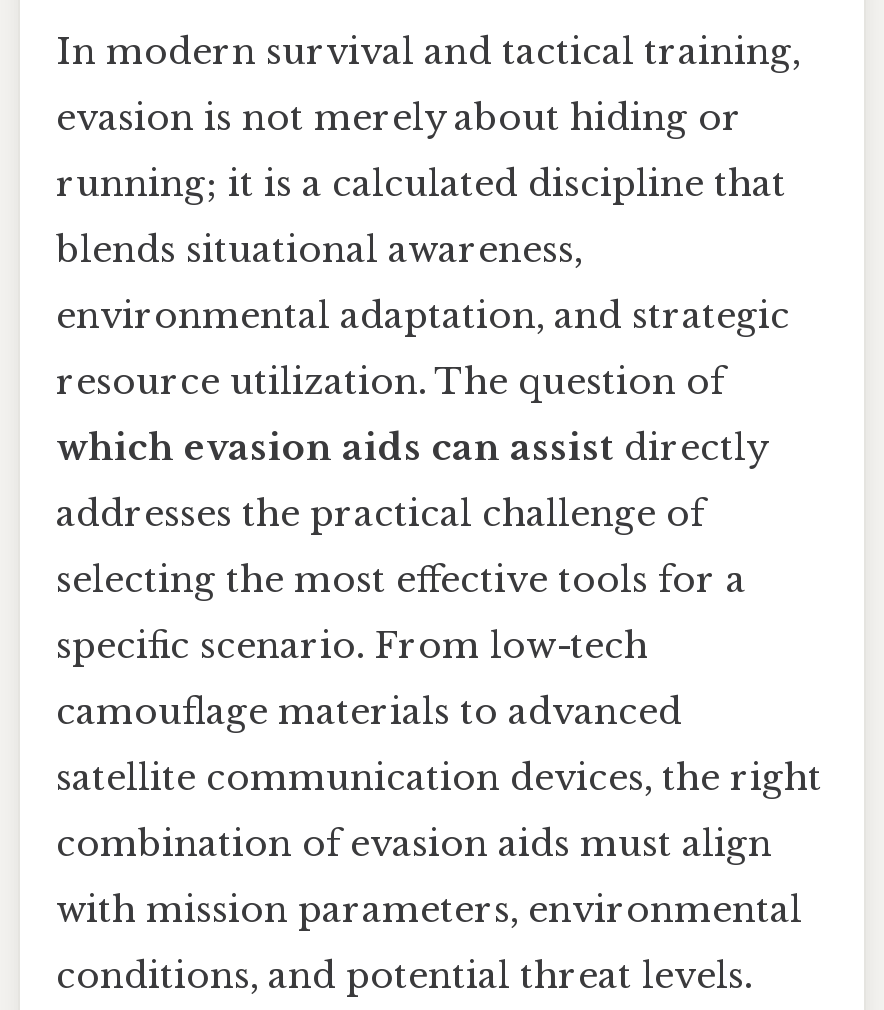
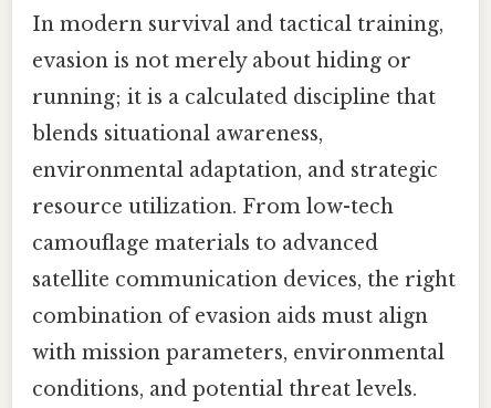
[56,360,766,668] resource utilization. The question of | which evasion aids can assist directly | addresses the practical challenge of | selecting the most effective tools for a | specific scenario. From low-tech -> [32,195,394,219] resource utilization. From low-tech

